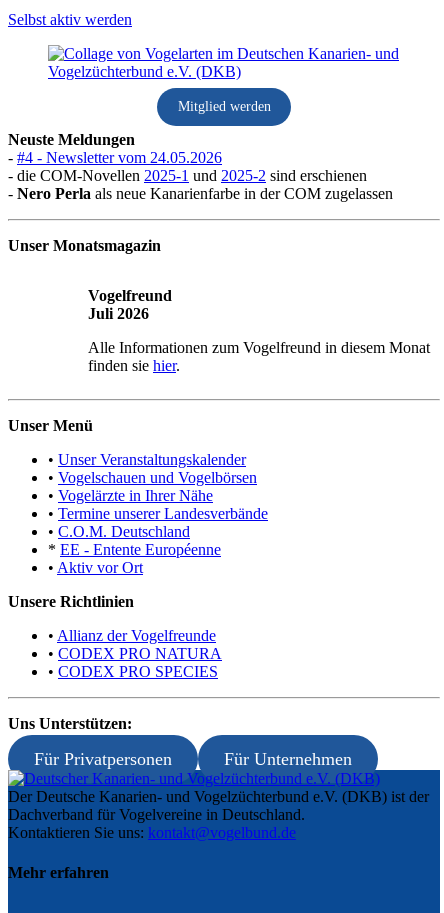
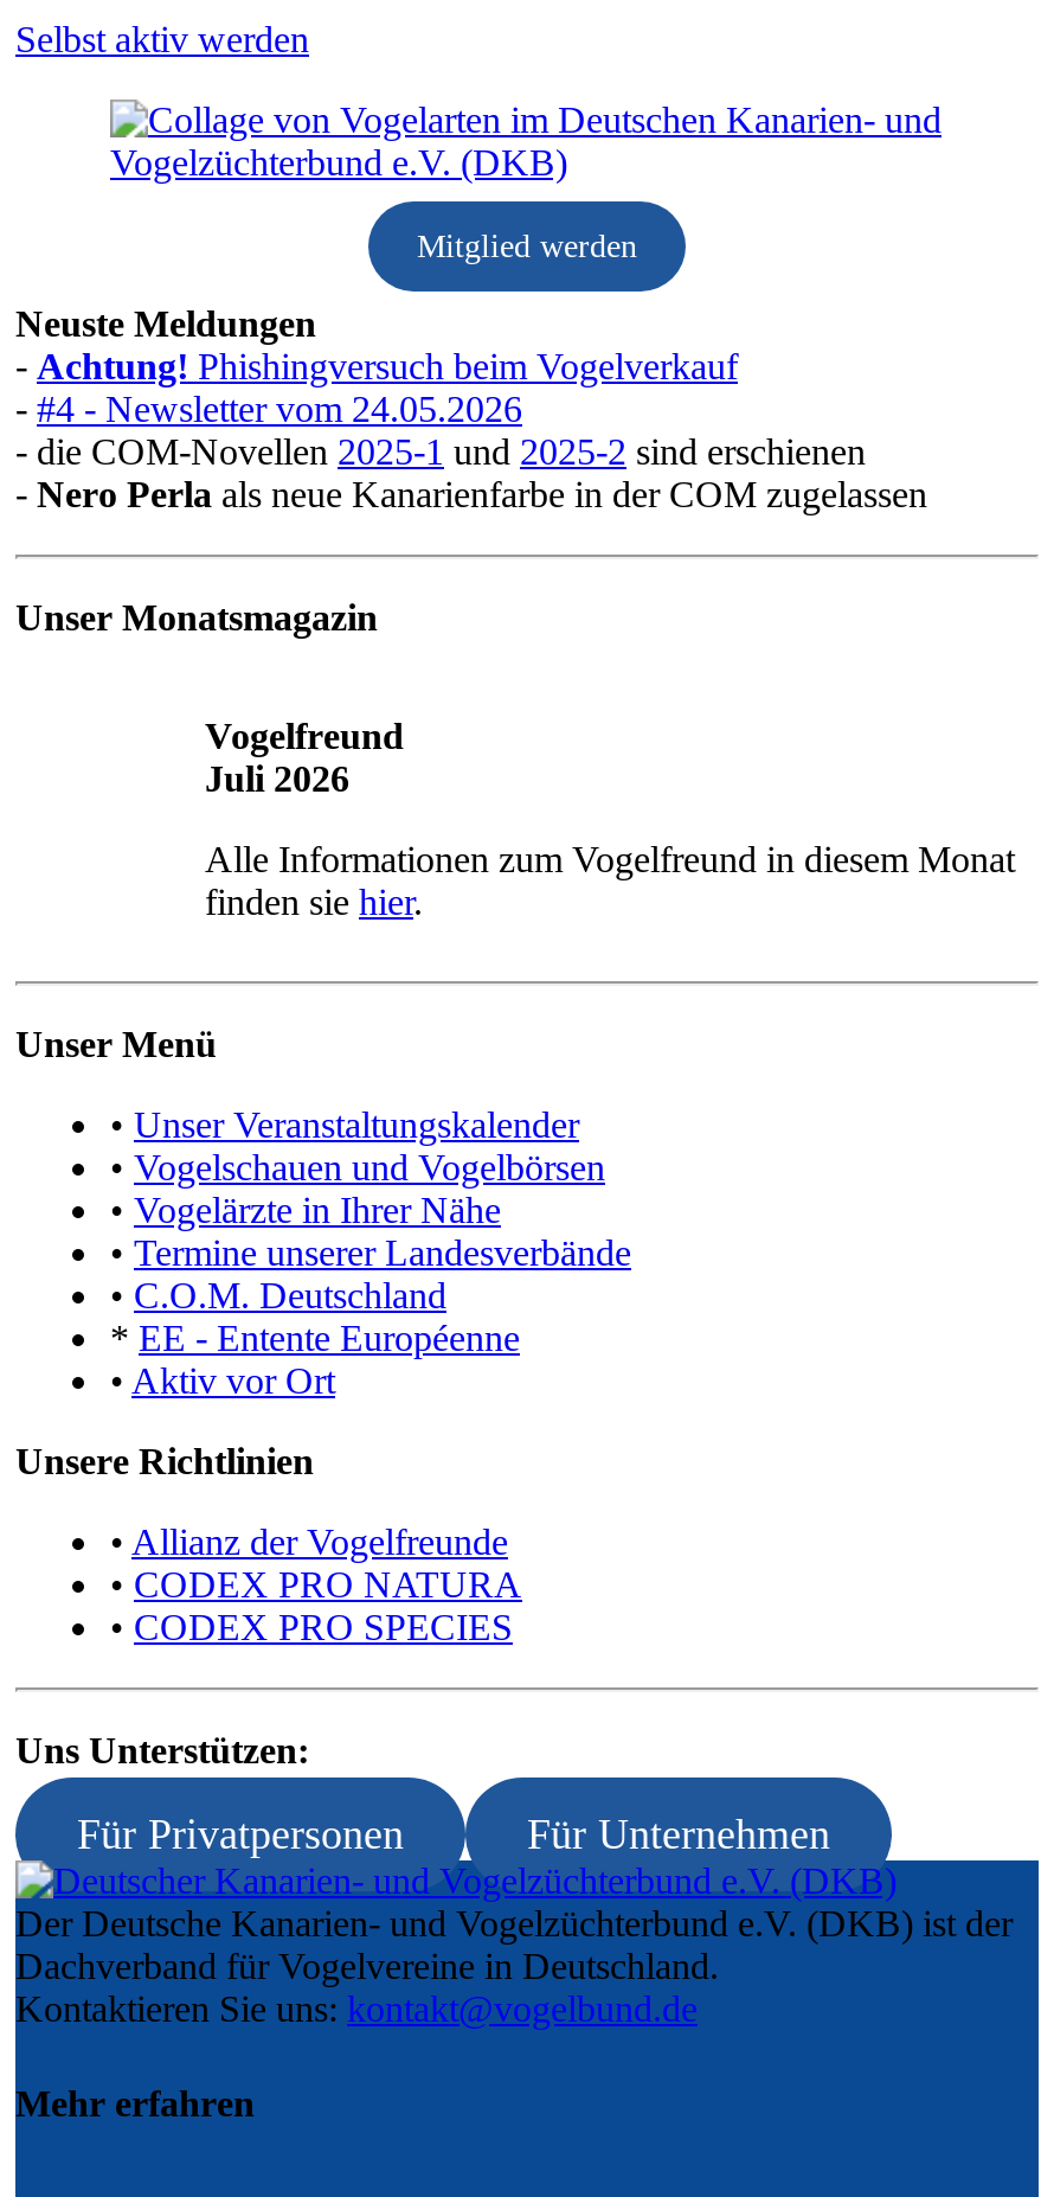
none -> [15,347,738,387] - Achtung! Phishingversuch beim Vogelverkauf

